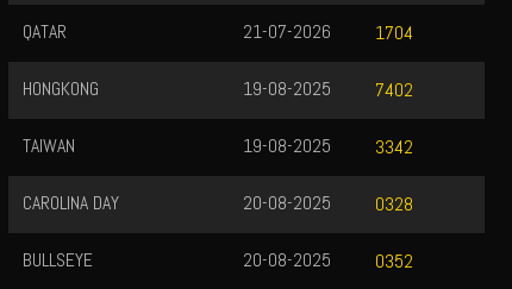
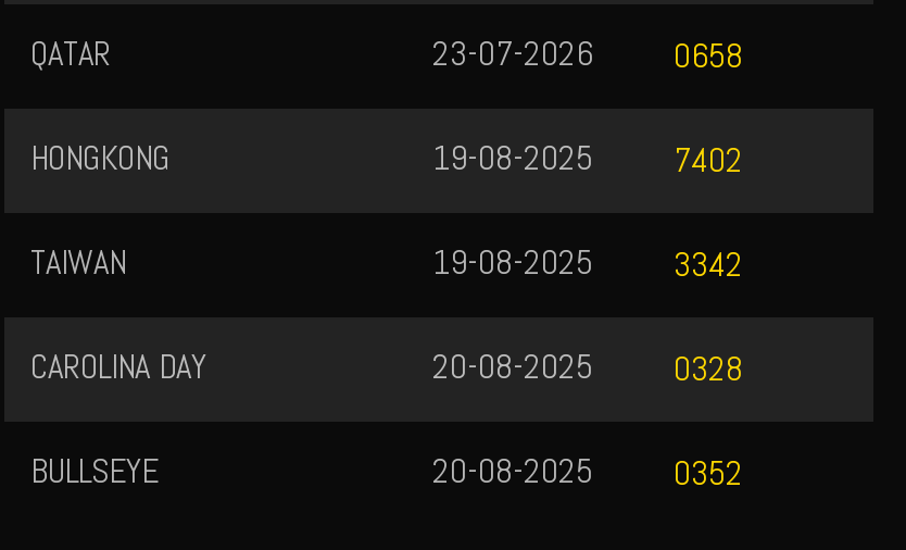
[243,20,331,44] 21-07-2026 -> [432,33,593,76] 23-07-2026
[375,21,413,45] 1704 -> [674,34,743,77] 0658

